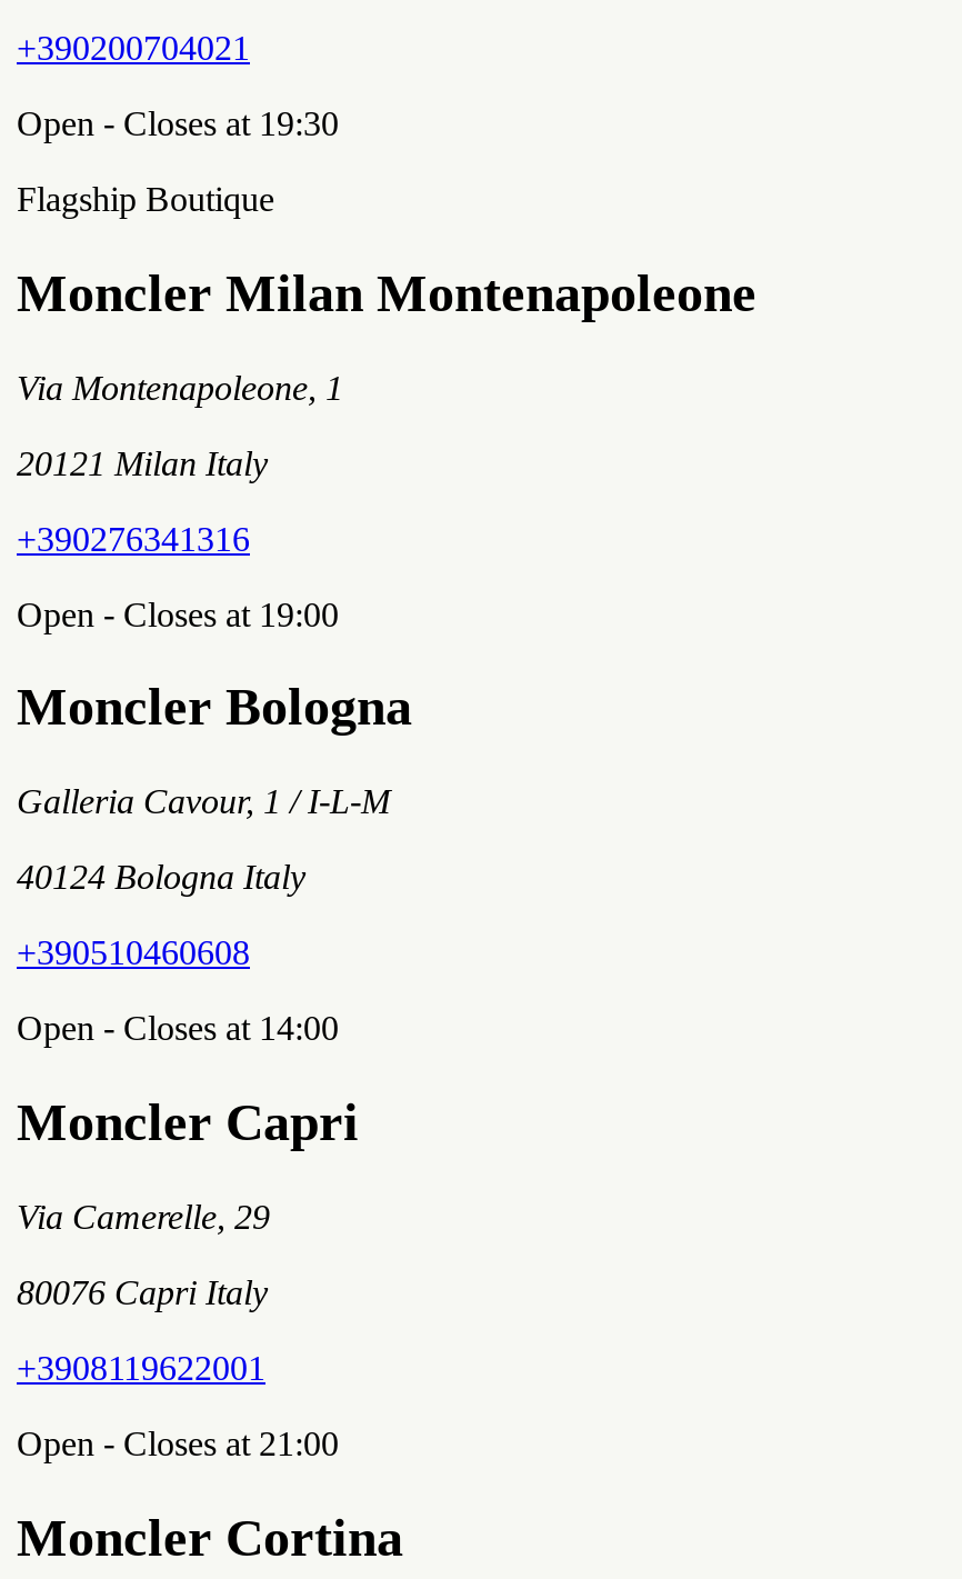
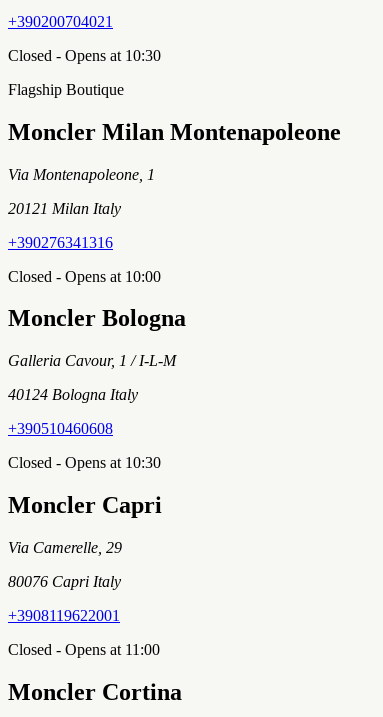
[17,104,339,142] Open - Closes at 19:30 -> [8,47,161,64] Closed - Opens at 10:30
[17,594,339,632] Open - Closes at 19:00 -> [8,267,161,284] Closed - Opens at 10:00
[17,1010,339,1047] Open - Closes at 14:00 -> [8,454,161,471] Closed - Opens at 10:30
[17,1425,339,1463] Open - Closes at 21:00 -> [8,641,160,658] Closed - Opens at 11:00

